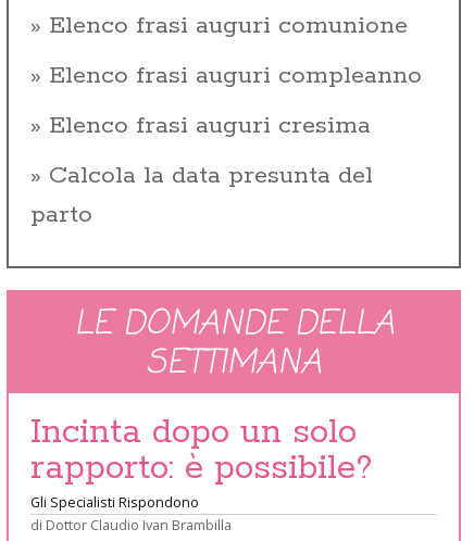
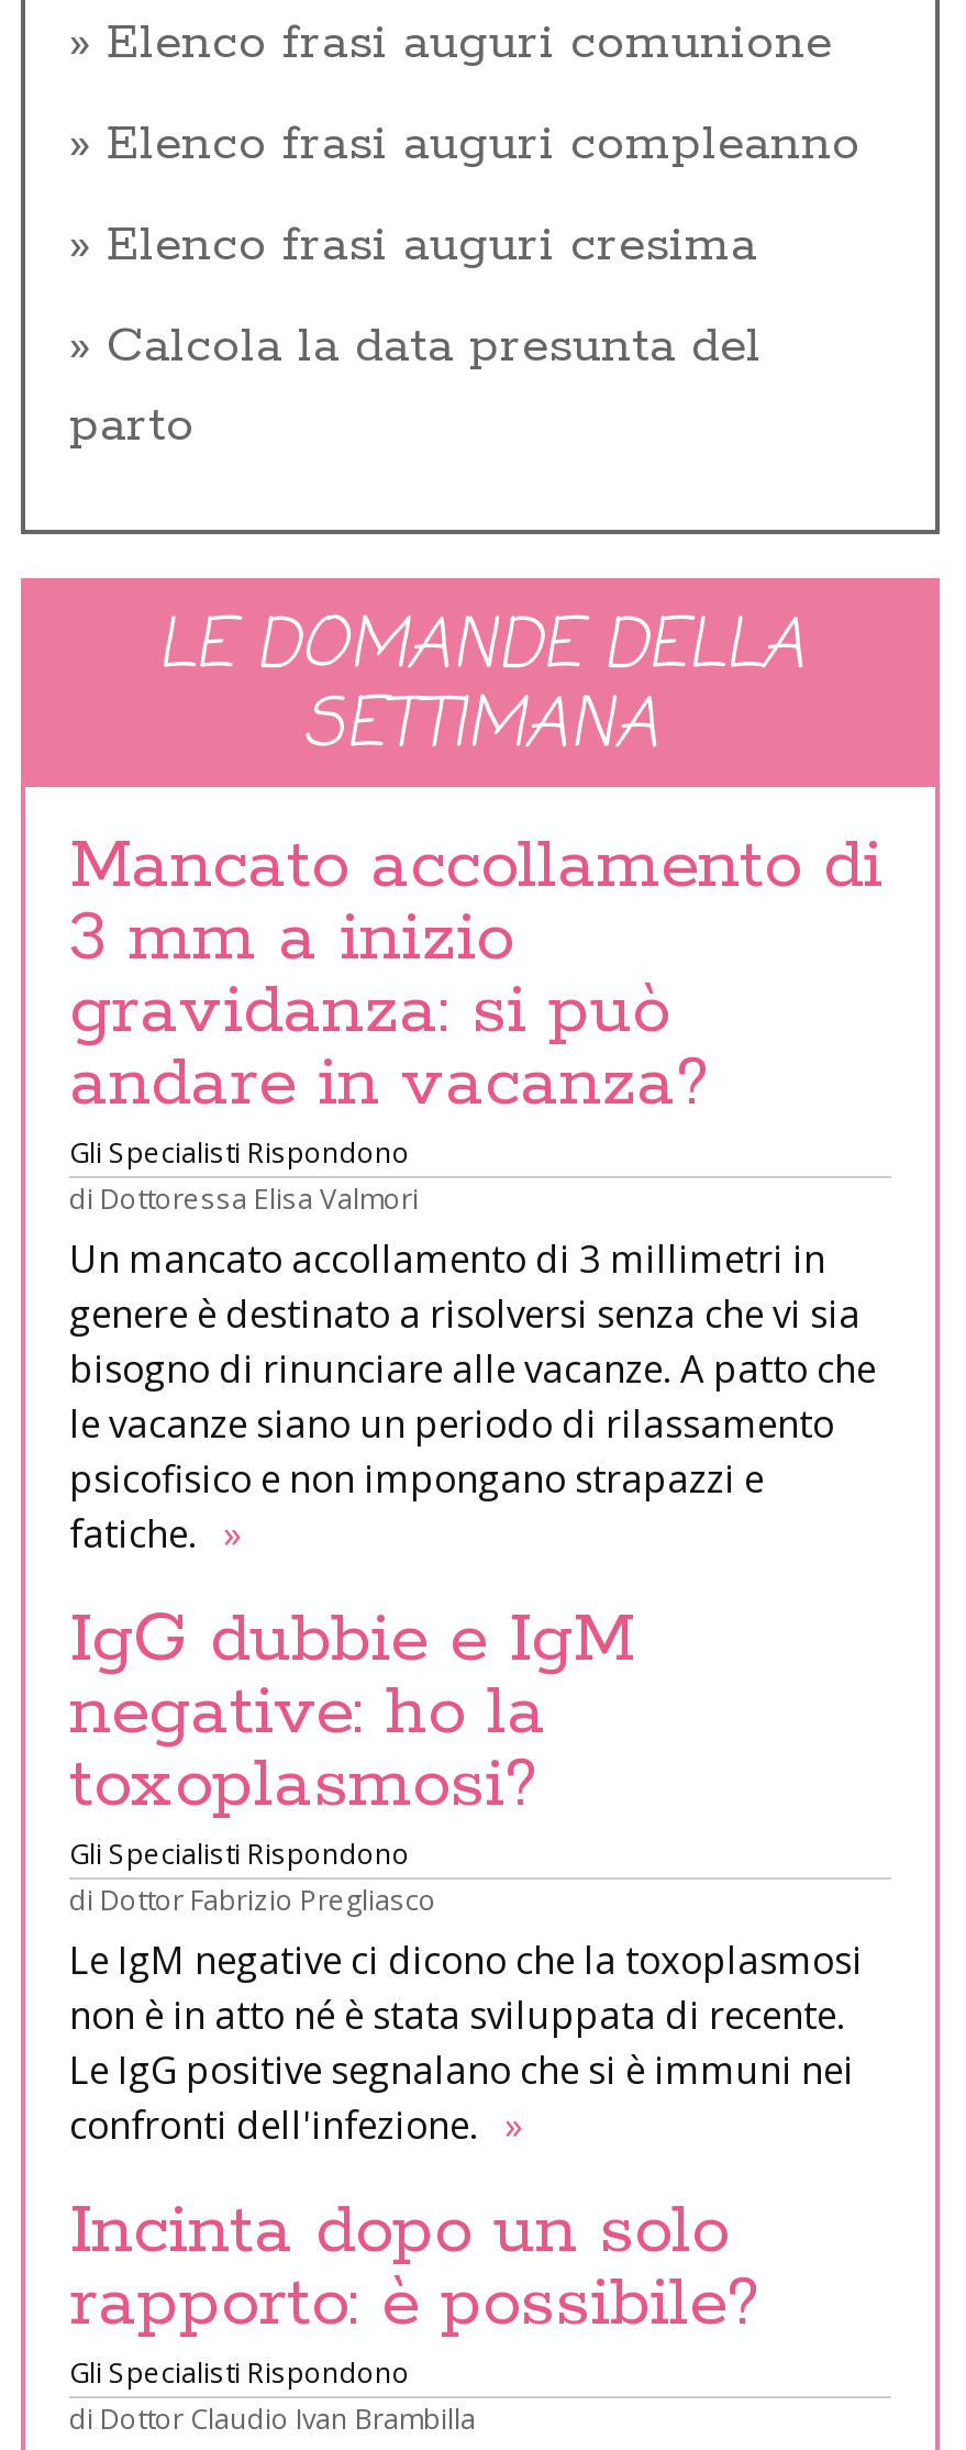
none -> [69,823,882,2151] Mancato accollamento di | 3 mm a inizio | gravidanza: si può | andare in vacanza? | Gli Specialisti Rispondono | di Dottoressa Elisa Valmori | Un mancato accollamento di 3 millimetri in | genere è destinato a risolversi senza che vi sia | bisogno di rinunciare alle vacanze. A patto che | le vacanze siano un periodo di rilassamento | psicofisico e non impongano strapazzi e | fatiche.» | IgG dubbie e IgM | negative: ho la | toxoplasmosi? | Gli Specialisti Rispondono | di Dottor Fabrizio Pregliasco | Le IgM negative ci dicono che la toxoplasmosi | non è in atto né è stata sviluppata di recente. | Le IgG positive segnalano che si è immuni nei | confronti dell'infezione.»

